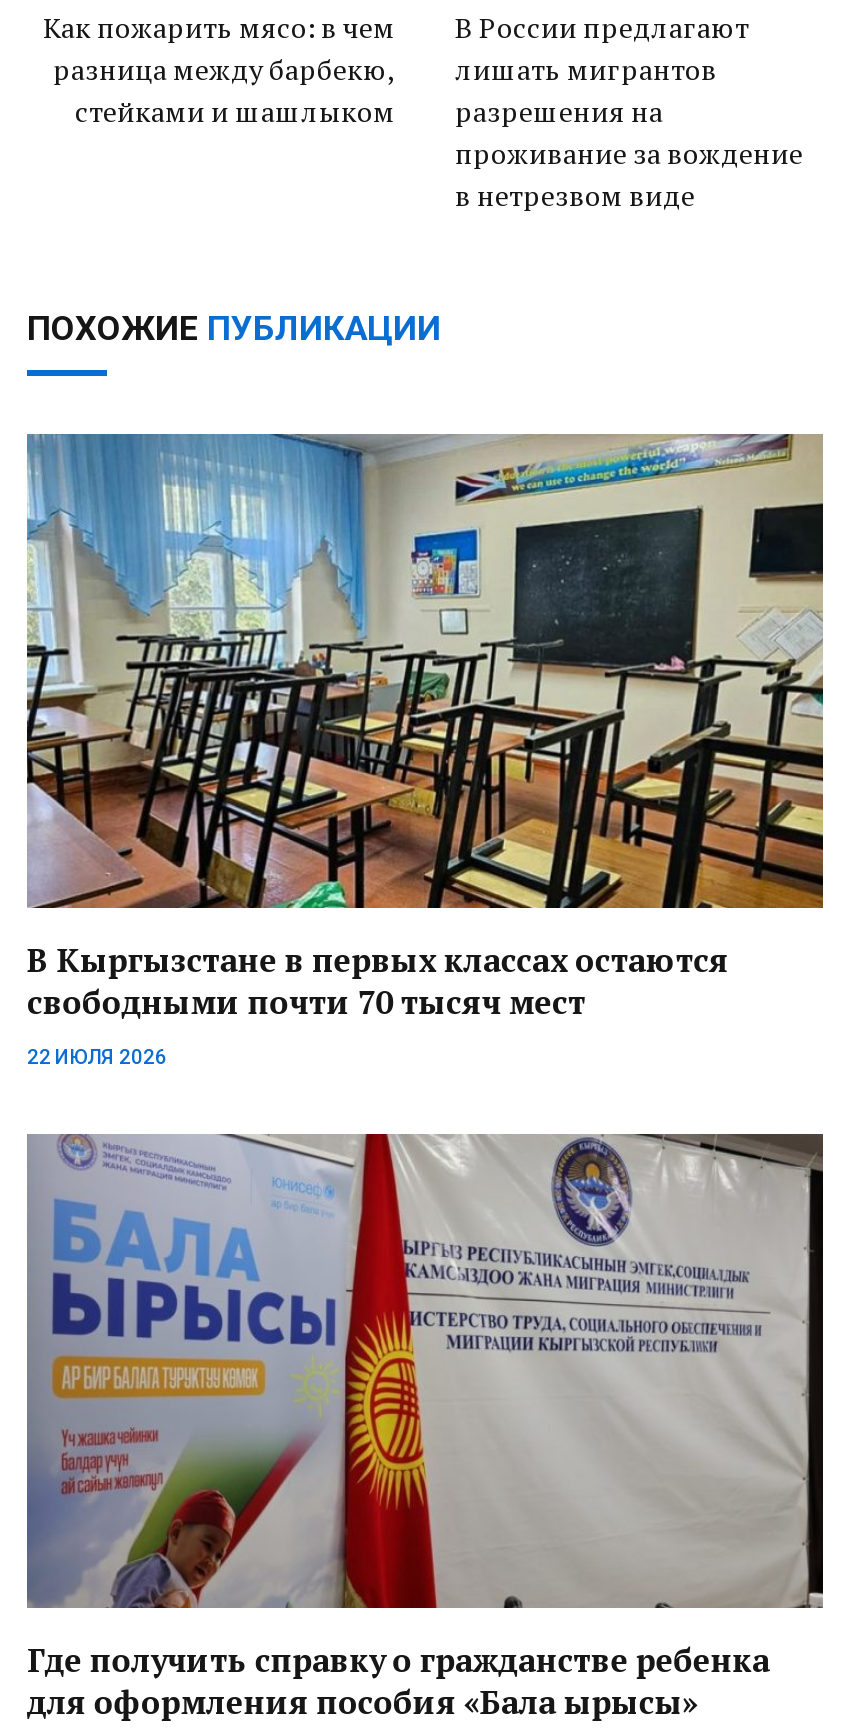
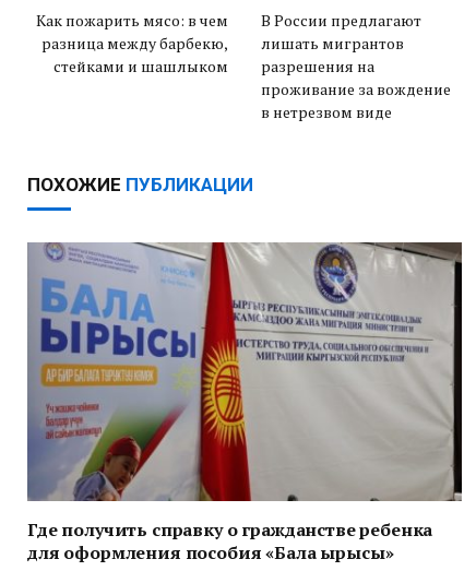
[25,432,825,1069] [image] | В Кыргызстане в первых классах остаются | свободными почти 70 тысяч мест | 22 ИЮЛЯ 2026 -> none

